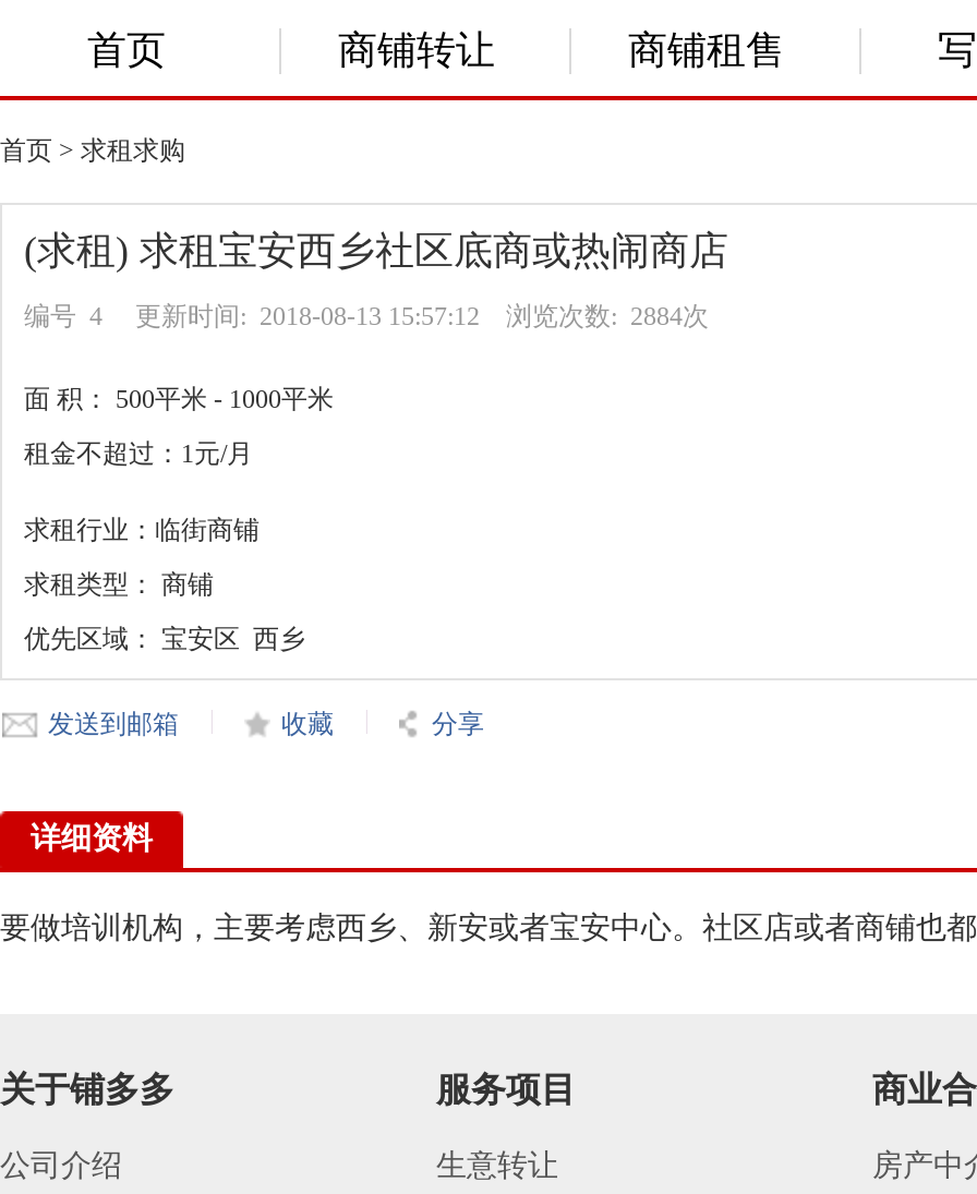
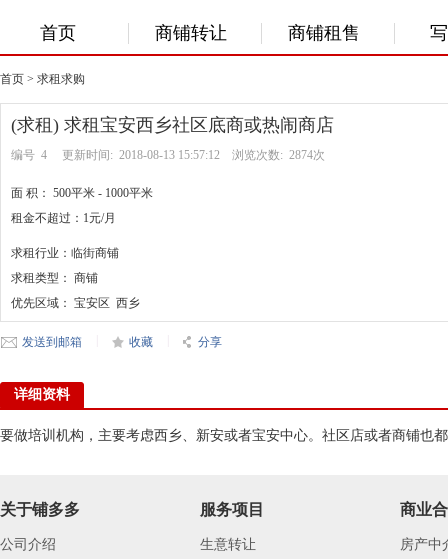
[24,301,709,331] 编号 4 更新时间: 2018-08-13 15:57:12 浏览次数: 2884次 -> [11,148,325,162] 编号 4 更新时间: 2018-08-13 15:57:12 浏览次数: 2874次

